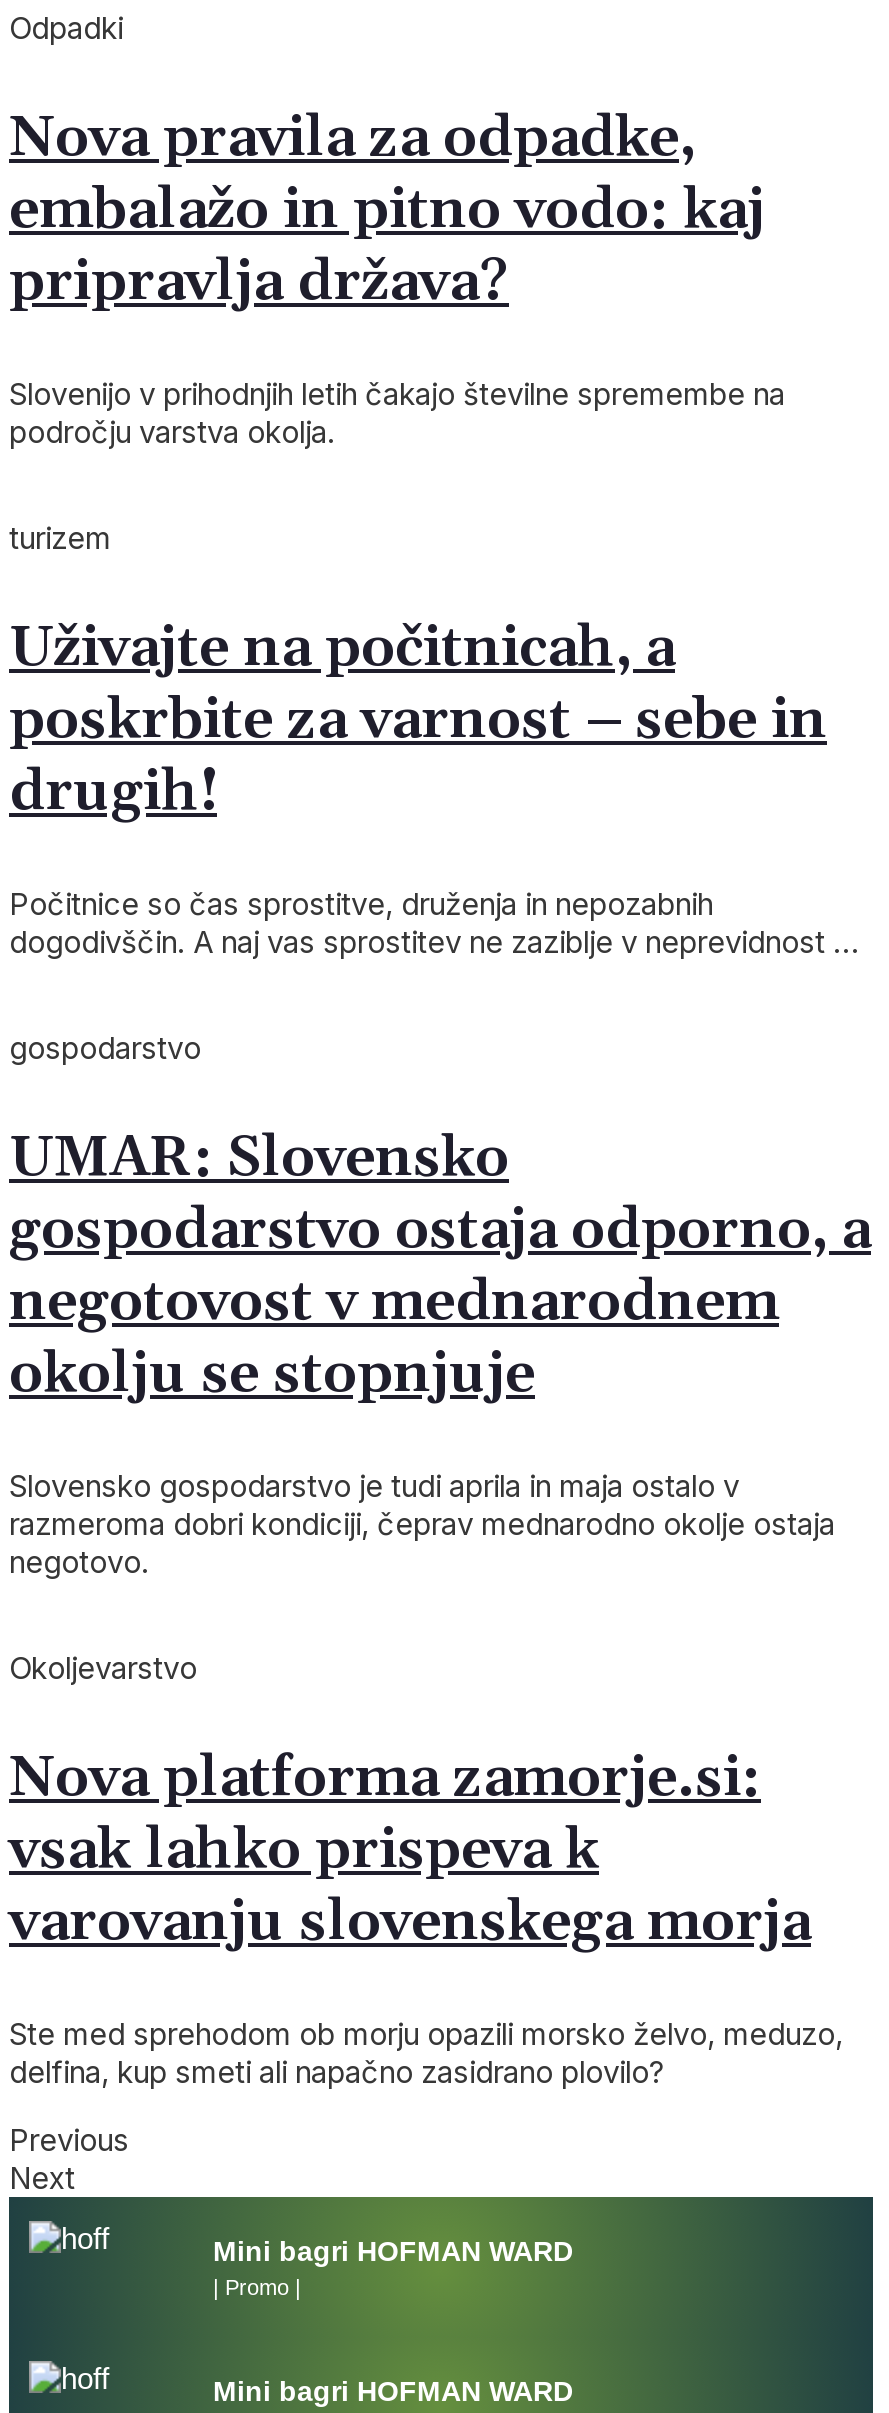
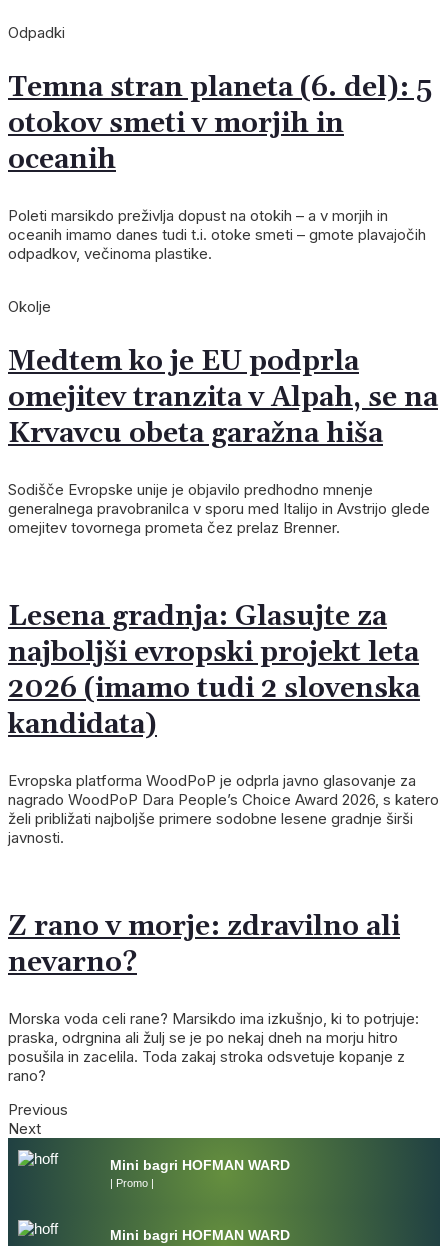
[9,103,871,2091] Nova pravila za odpadke, | embalažo in pitno vodo: kaj | pripravlja država? | Slovenijo v prihodnjih letih čakajo številne spremembe na | področju varstva okolja. | turizem | Uživajte na počitnicah, a | poskrbite za varnost – sebe in | drugih! | Počitnice so čas sprostitve, druženja in nepozabnih | dogodivščin. A naj vas sprostitev ne zaziblje v neprevidnost … | gospodarstvo | UMAR: Slovensko | gospodarstvo ostaja odporno, a | negotovost v mednarodnem | okolju se stopnjuje | Slovensko gospodarstvo je tudi aprila in maja ostalo v | razmeroma dobri kondiciji, čeprav mednarodno okolje ostaja | negotovo. | Okoljevarstvo | Nova platforma zamorje.si: | vsak lahko prispeva k | varovanju slovenskega morja | Ste med sprehodom ob morju opazili morsko želvo, meduzo, | delfina, kup smeti ali napačno zasidrano plovilo? -> [8,70,439,1085] Temna stran planeta (6. del): 5 | otokov smeti v morjih in | oceanih | Poleti marsikdo preživlja dopust na otokih – a v morjih in | oceanih imamo danes tudi t.i. otoke smeti – gmote plavajočih | odpadkov, večinoma plastike. | Okolje | Medtem ko je EU podprla | omejitev tranzita v Alpah, se na | Krvavcu obeta garažna hiša | Sodišče Evropske unije je objavilo predhodno mnenje | generalnega pravobranilca v sporu med Italijo in Avstrijo glede | omejitev tovornega prometa čez prelaz Brenner. | Lesena gradnja: Glasujte za | najboljši evropski projekt leta | 2026 (imamo tudi 2 slovenska | kandidata) | Evropska platforma WoodPoP je odprla javno glasovanje za | nagrado WoodPoP Dara People’s Choice Award 2026, s katero | želi približati najboljše primere sodobne lesene gradnje širši | javnosti. | Z rano v morje: zdravilno ali | nevarno? | Morska voda celi rane? Marsikdo ima izkušnjo, ki to potrjuje: | praska, odrgnina ali žulj se je po nekaj dneh na morju hitro | posušila in zacelila. Toda zakaj stroka odsvetuje kopanje z | rano?

